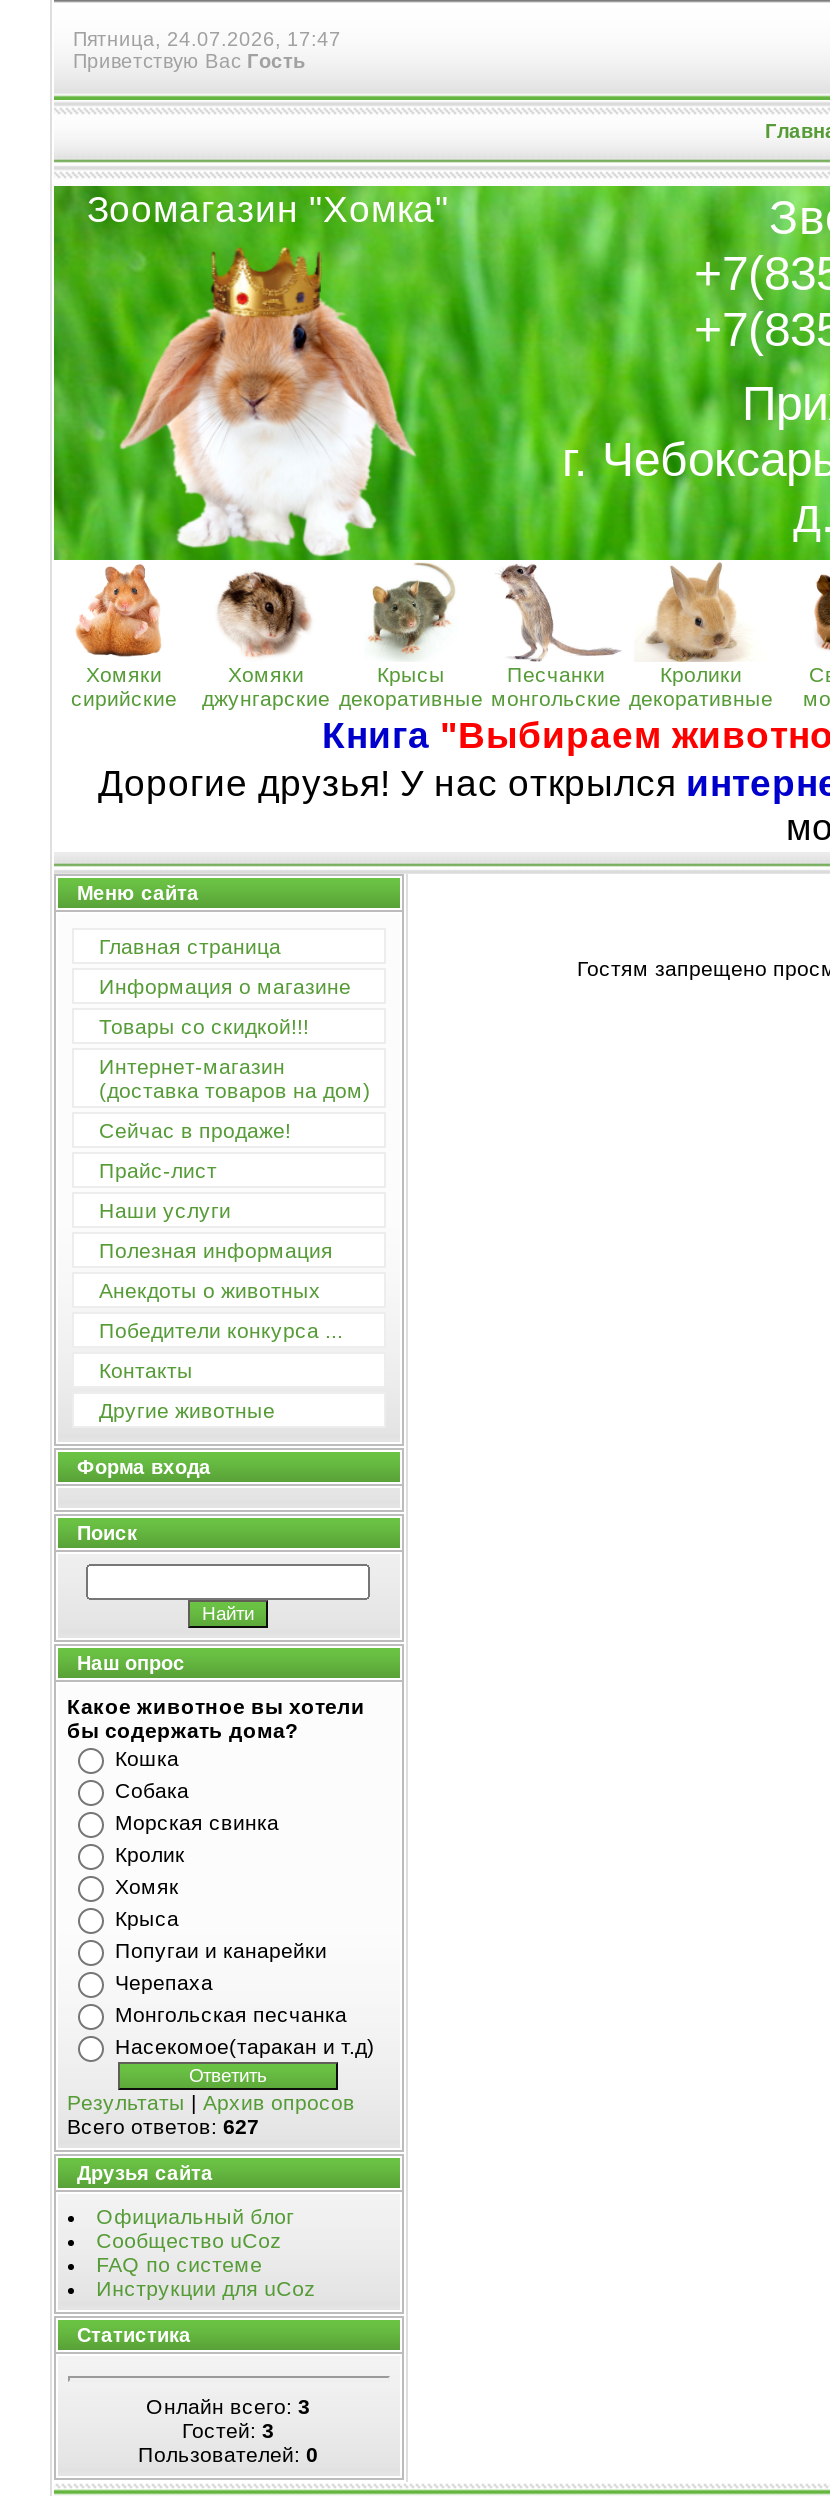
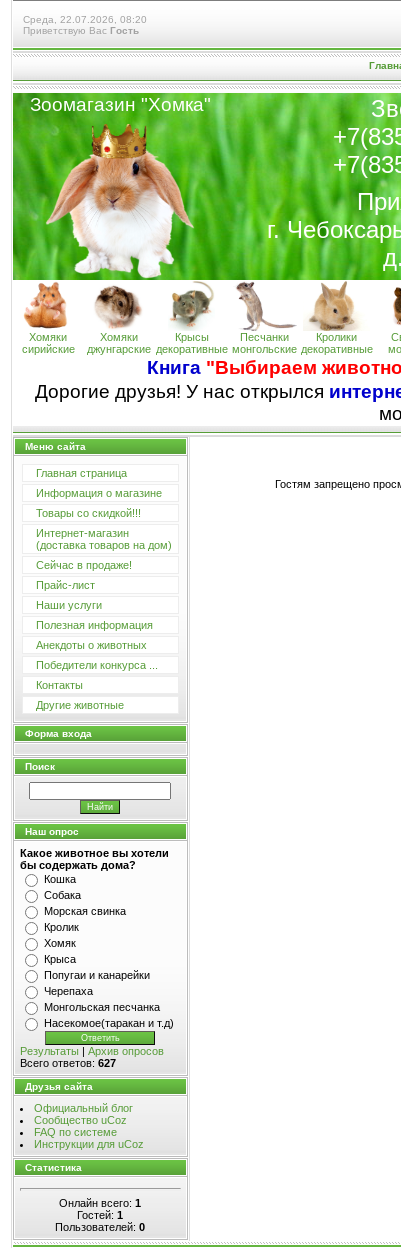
[73,28,341,50] Пятница, 24.07.2026, 17:47 -> [22,14,146,25] Среда, 22.07.2026, 08:20
[146,2393,310,2417] Онлайн всего: 3 -> [59,1197,141,1209] Онлайн всего: 1
[182,2417,274,2441] Гостей: 3 -> [77,1209,123,1221] Гостей: 1

